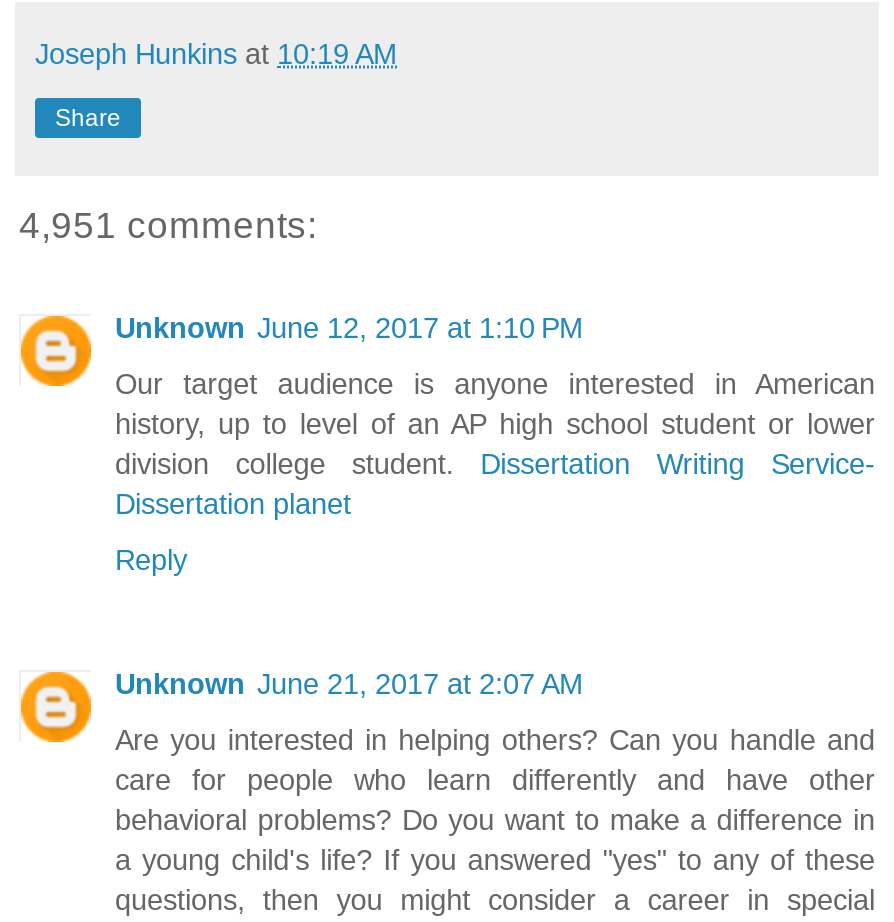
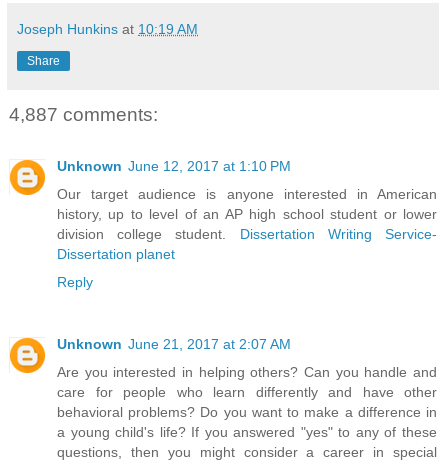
[19,204,317,246] 4,951 comments: -> [9,104,158,125] 4,887 comments:

